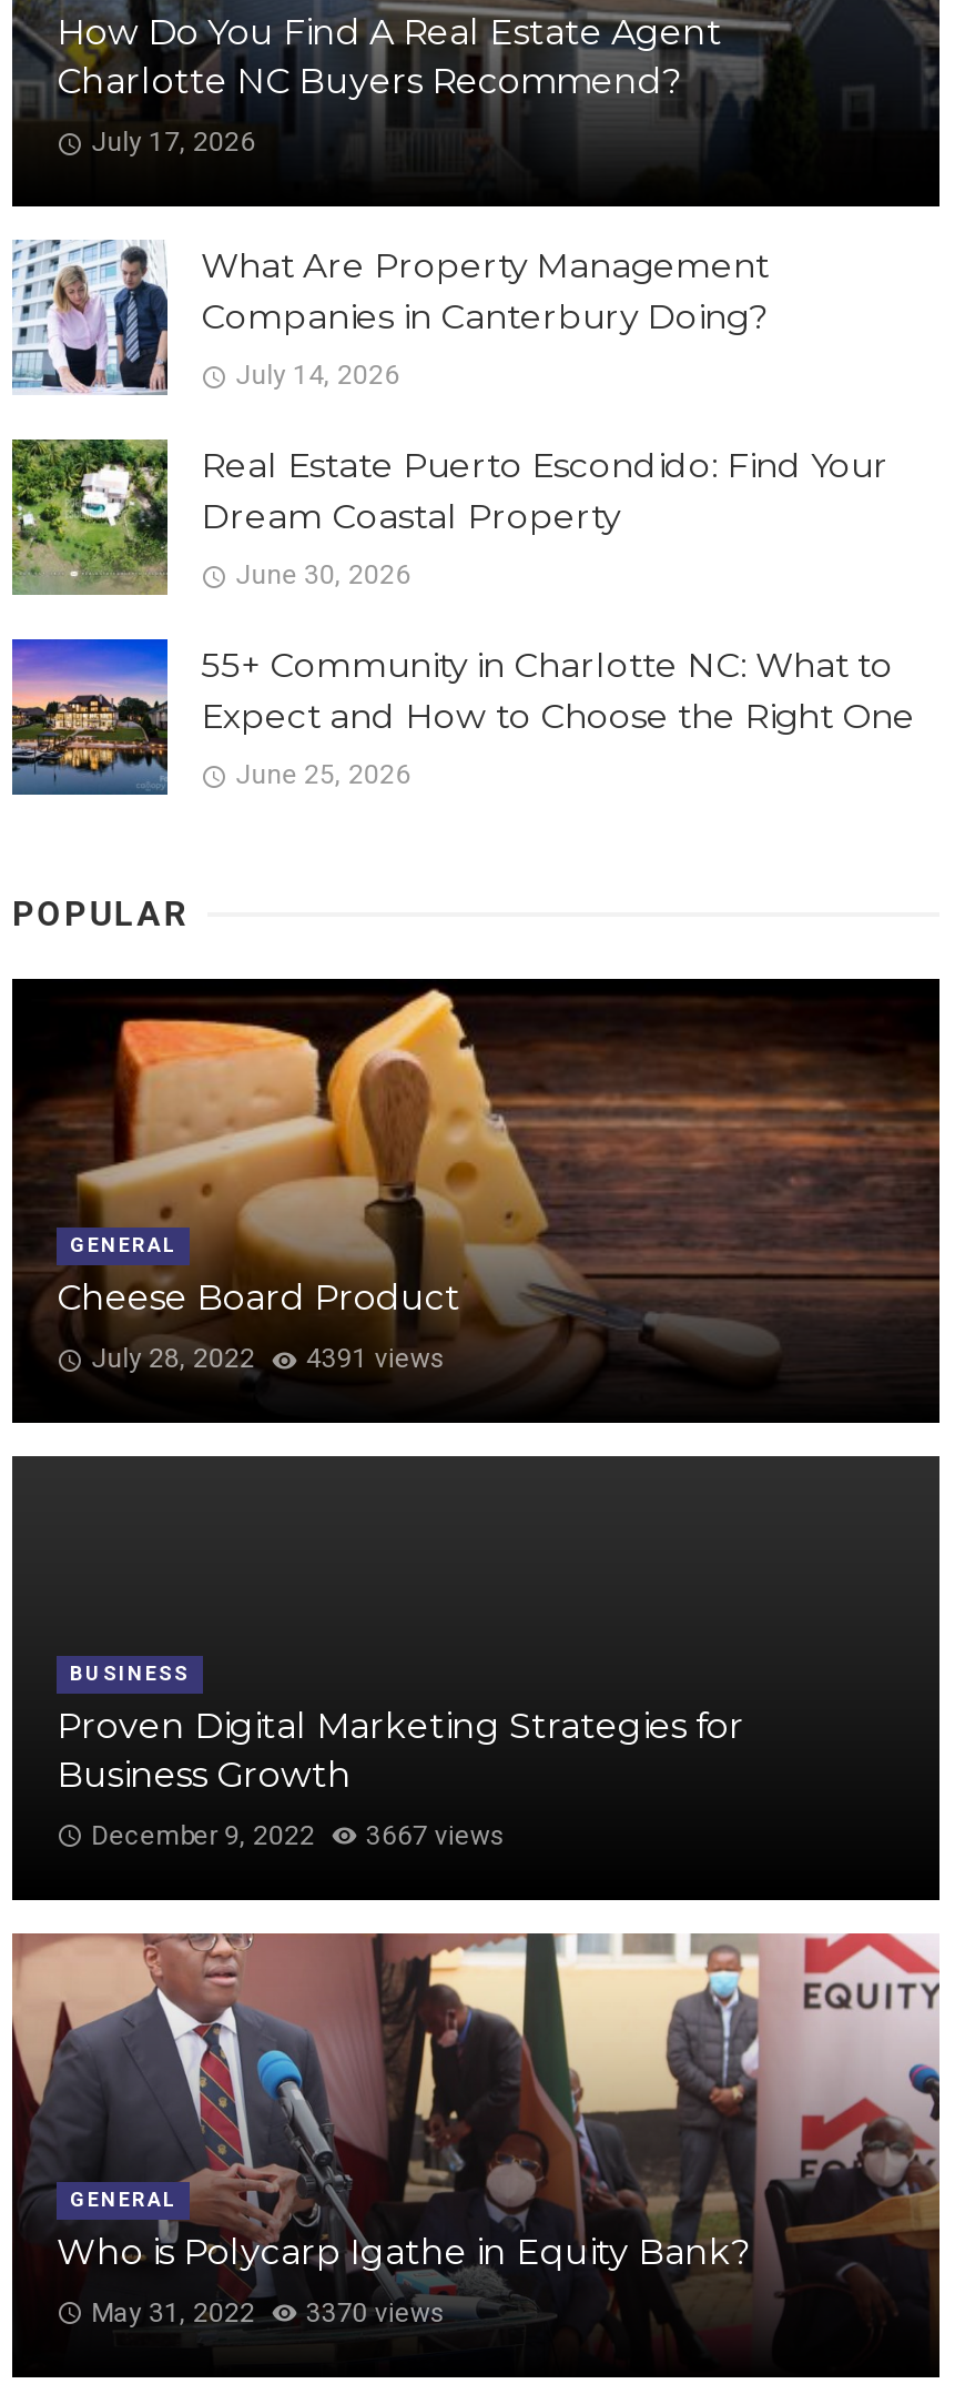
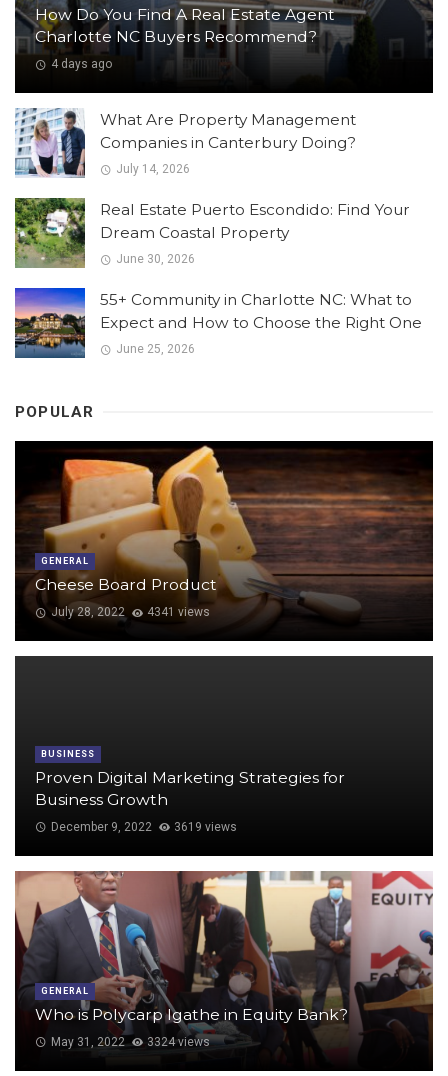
[91,126,255,157] July 17, 2026 -> [51,57,112,71] 4 days ago
[91,1342,446,1373] July 28, 2022 4391 views -> [51,605,210,619] July 28, 2022 4341 views
[91,1820,506,1851] December 9, 2022 3667 views -> [51,820,237,834] December 9, 2022 3619 views
[91,2297,446,2328] May 31, 2022 3370 views -> [51,1035,210,1049] May 31, 2022 3324 views

